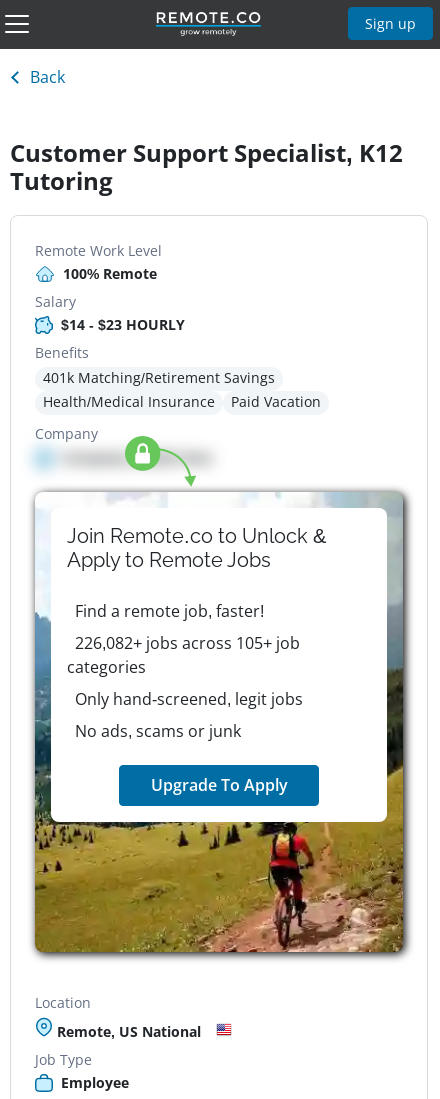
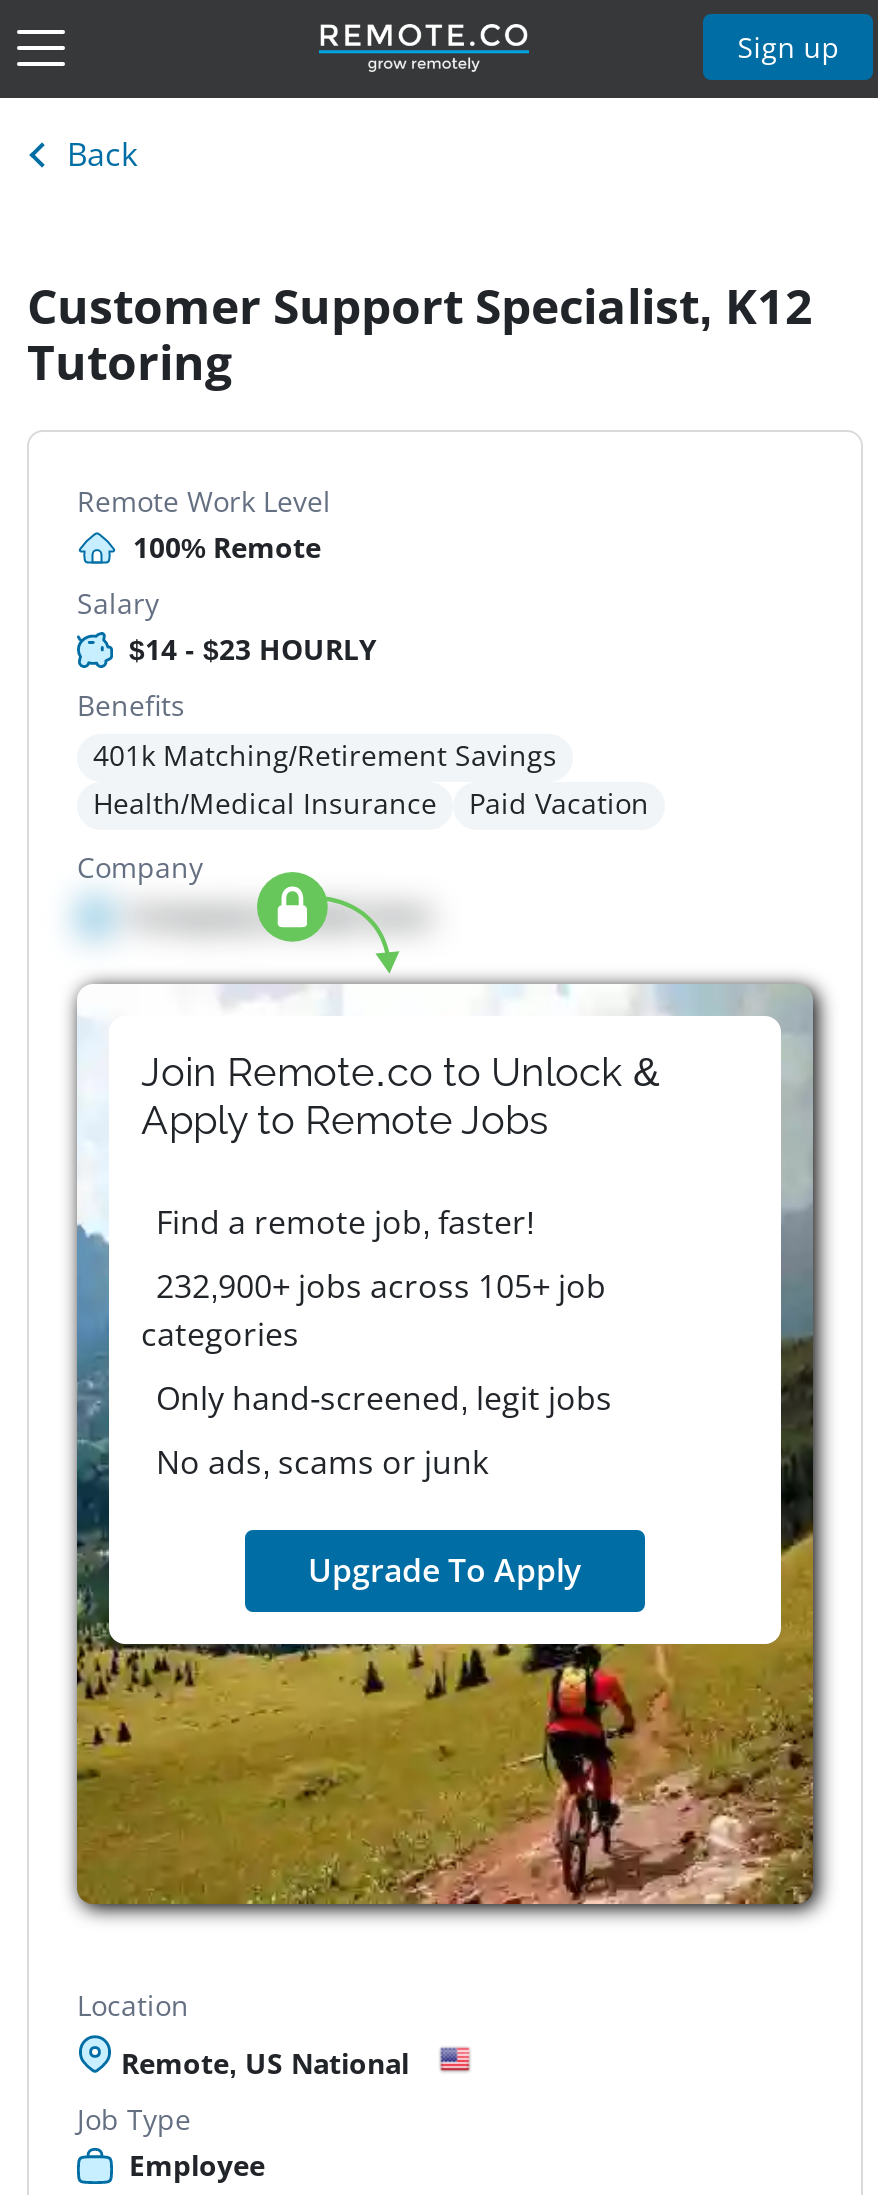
[74,632,299,654] 226,082+ jobs across 105+ job -> [156,1264,606,1308] 232,900+ jobs across 105+ job

